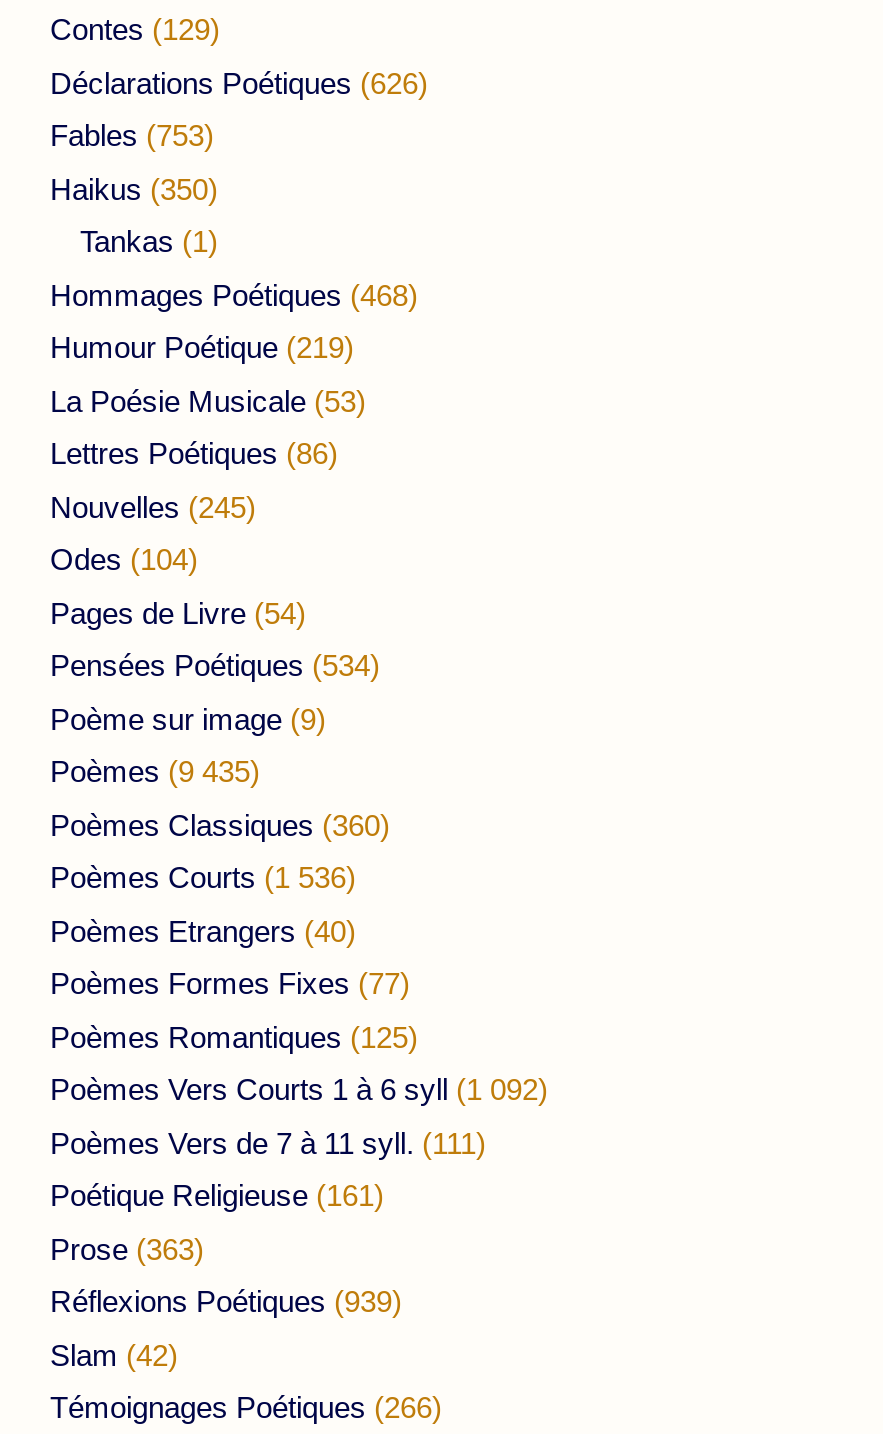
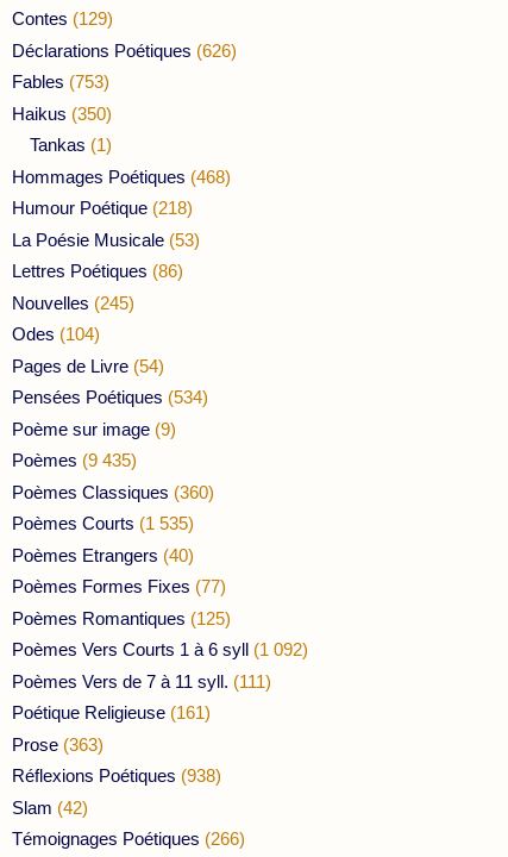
[50,331,354,365] Humour Poétique (219) -> [12,198,193,218] Humour Poétique (218)
[50,861,356,895] Poèmes Courts (1 536) -> [12,513,194,534] Poèmes Courts (1 535)
[50,1285,402,1319] Réflexions Poétiques (939) -> [12,766,221,786] Réflexions Poétiques (938)

